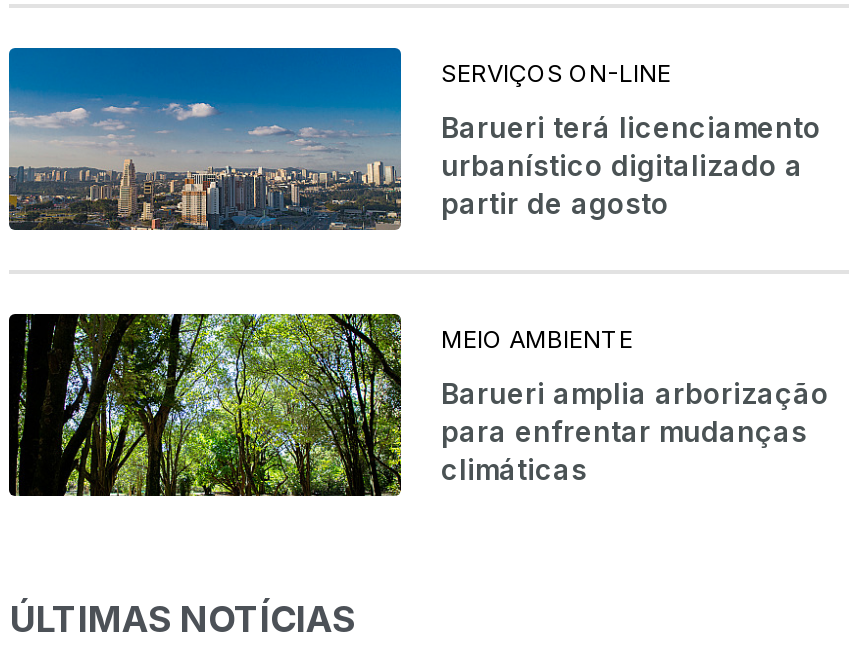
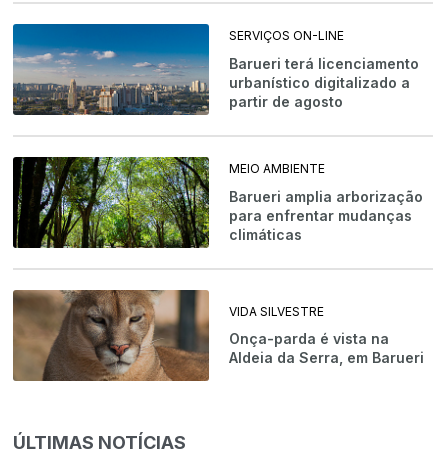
none -> [12,289,424,382] [image] | VIDA SILVESTRE | Onça-parda é vista na | Aldeia da Serra, em Barueri

